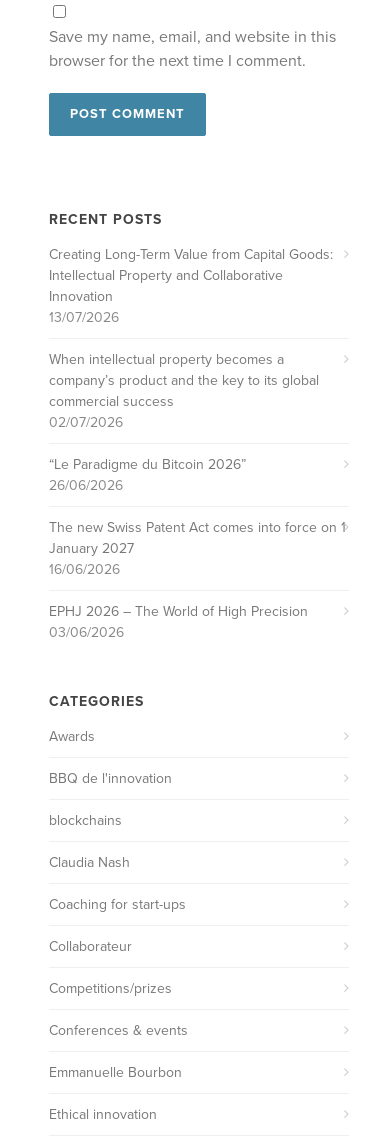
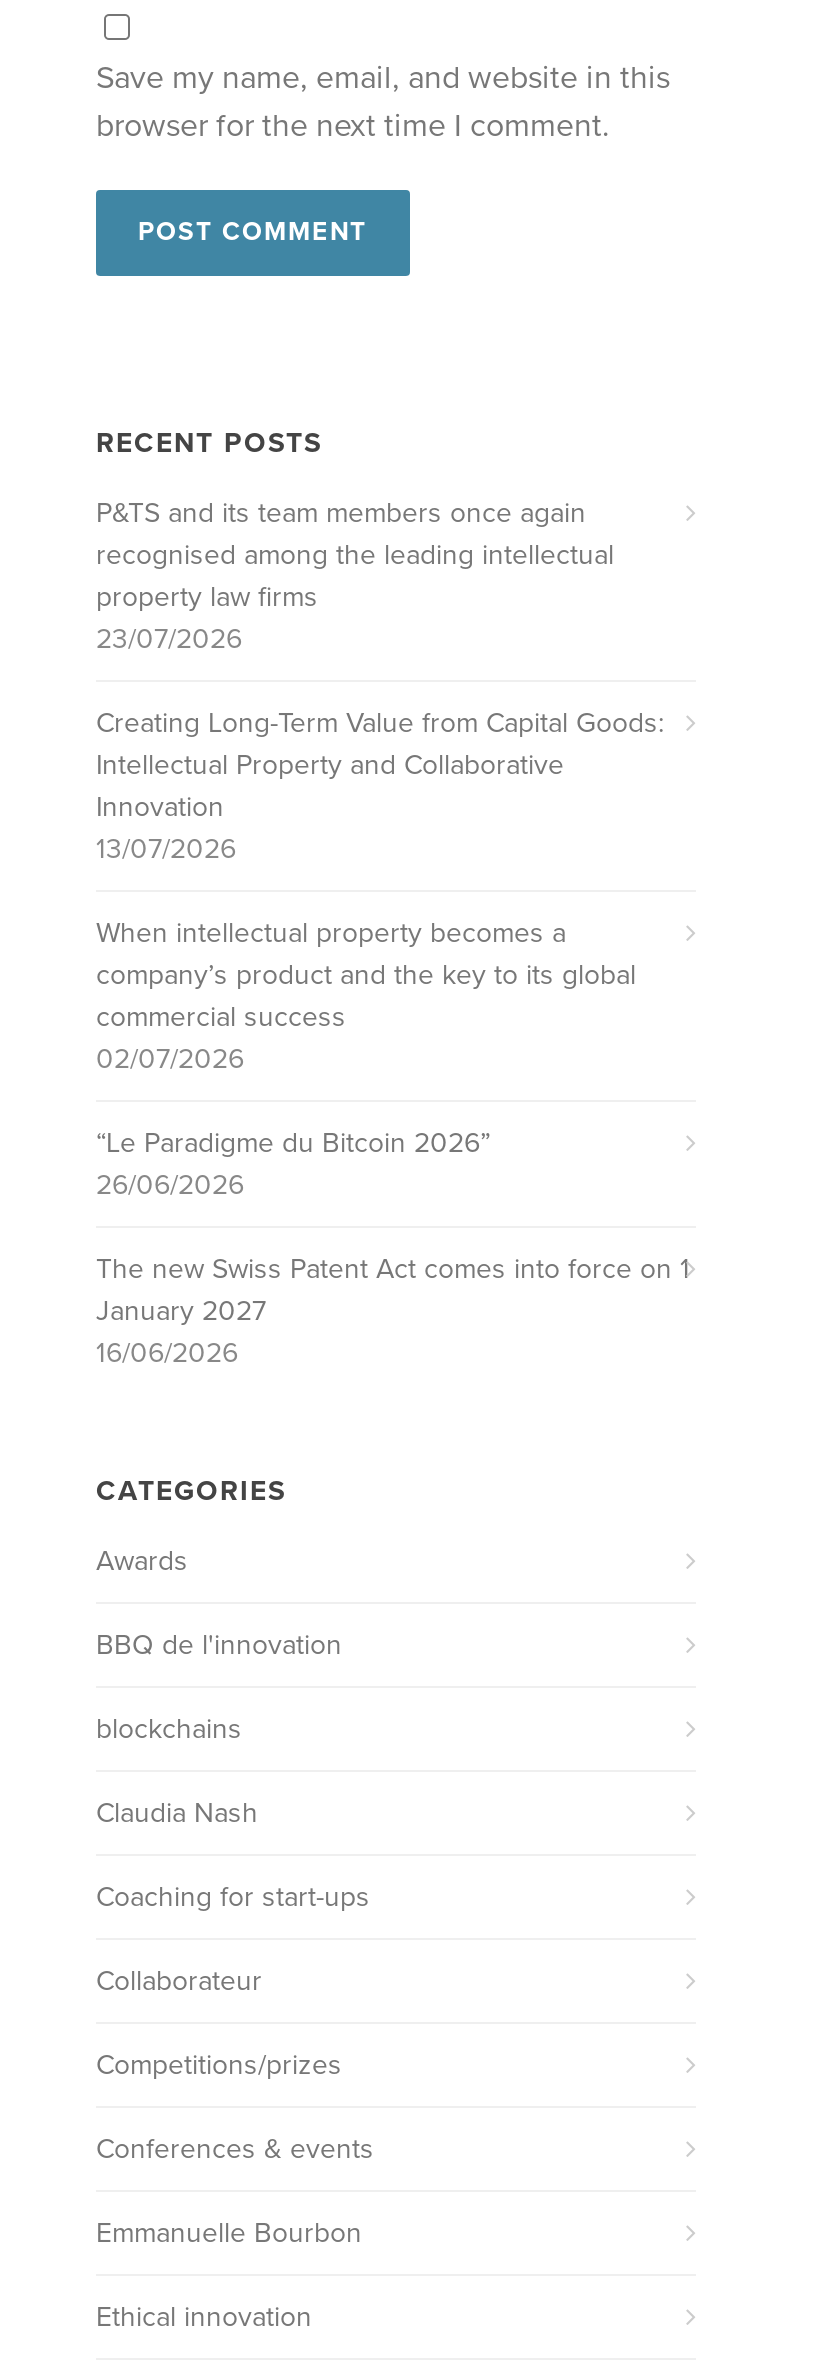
none -> [96,495,614,655] P&TS and its team members once again | recognised among the leading intellectual | property law firms | 23/07/2026
moved [49,246,346,578] -> [96,705,690,1369]: Creating Long-Term Value from Capital Goods: | Intellectual Property and Collaborative | Innovation | ... | January 2027 | 16/06/2026
[49,603,308,641] EPHJ 2026 – The World of High Precision | 03/06/2026 -> none

